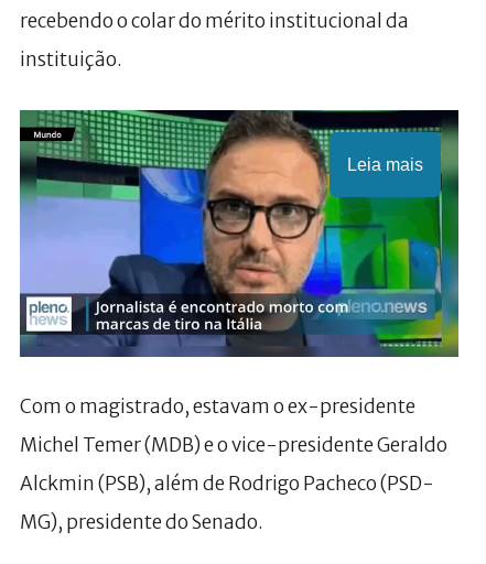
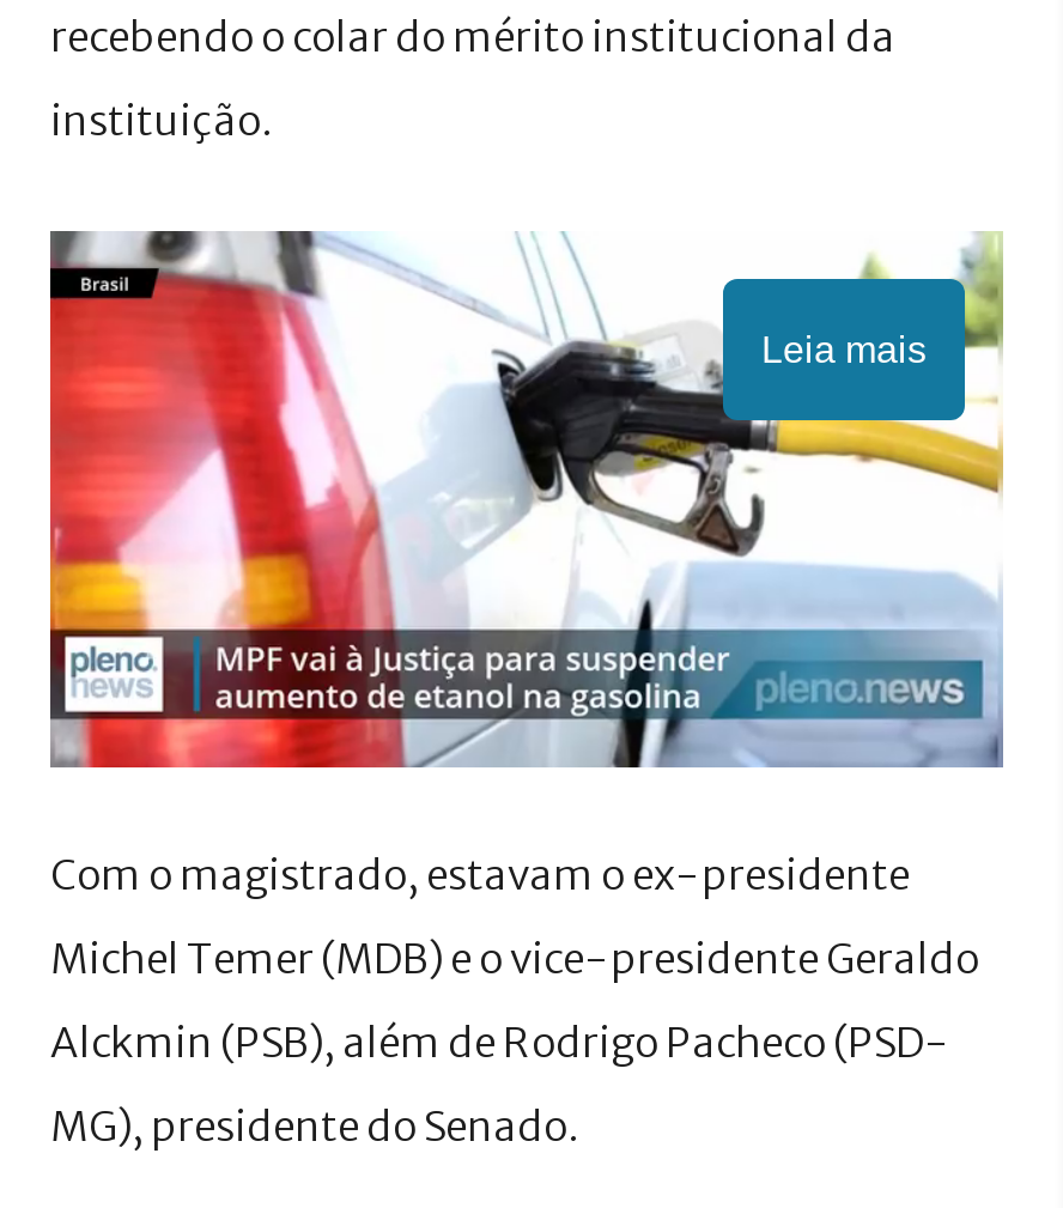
[19,109,460,358] [image] -> [48,229,1006,770] [image]

